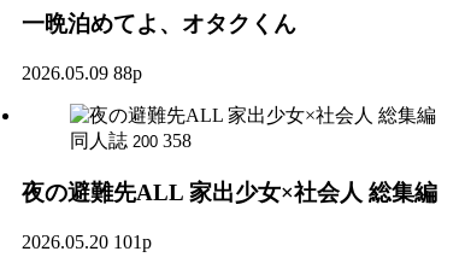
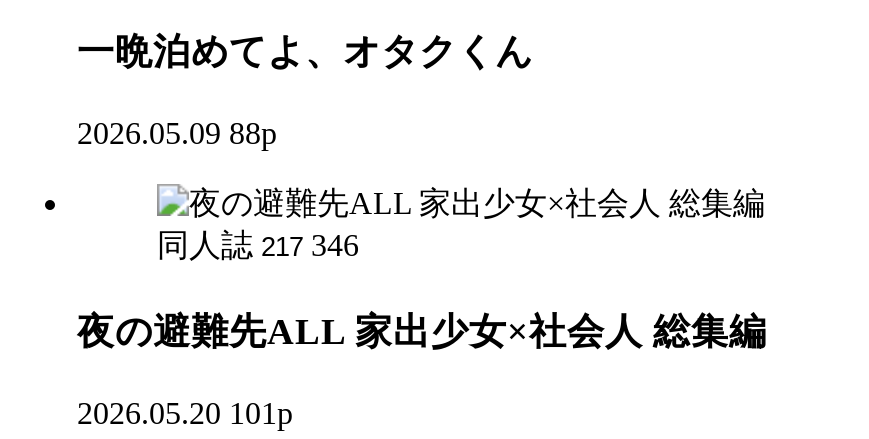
[70,130,192,151] 同人誌 200 358 -> [157,228,359,262] 同人誌 217 346

